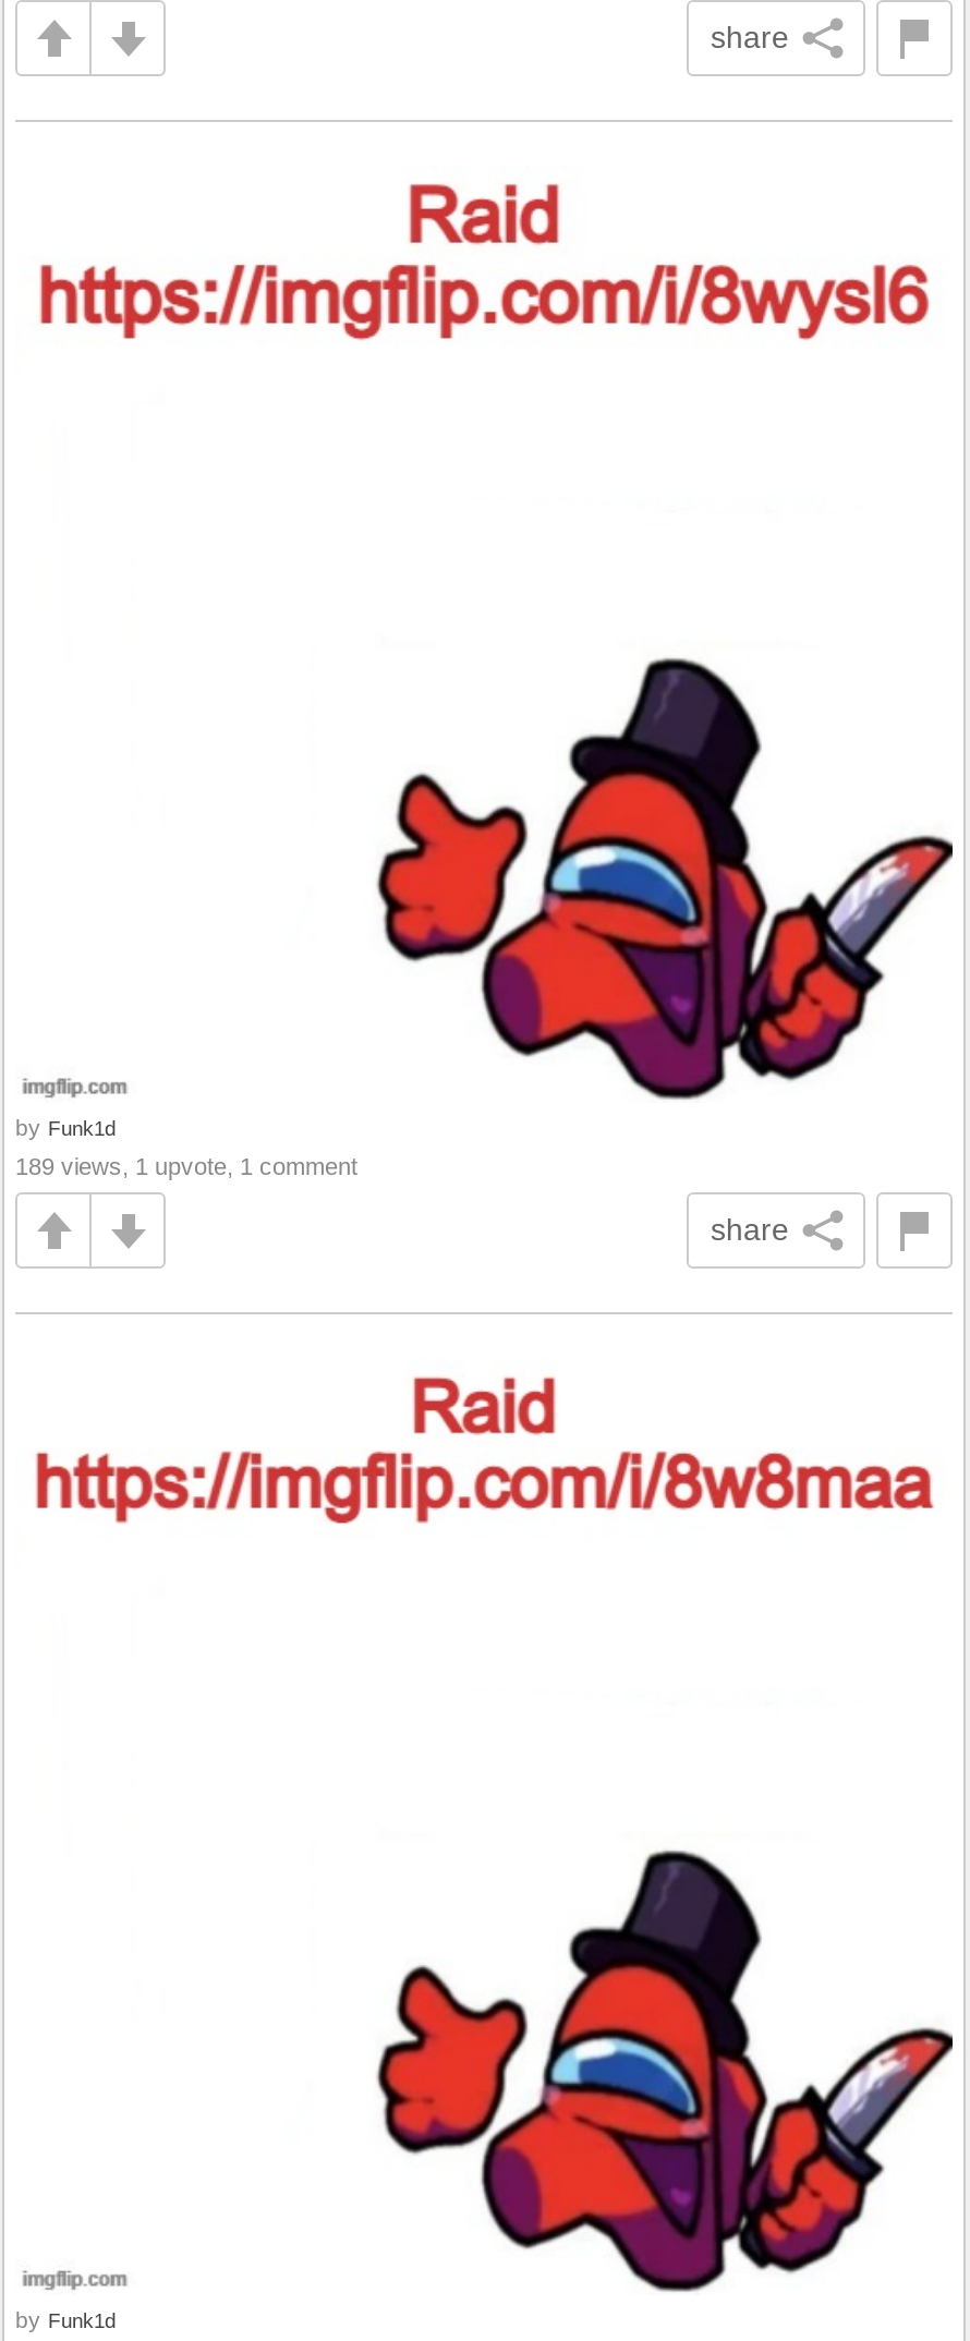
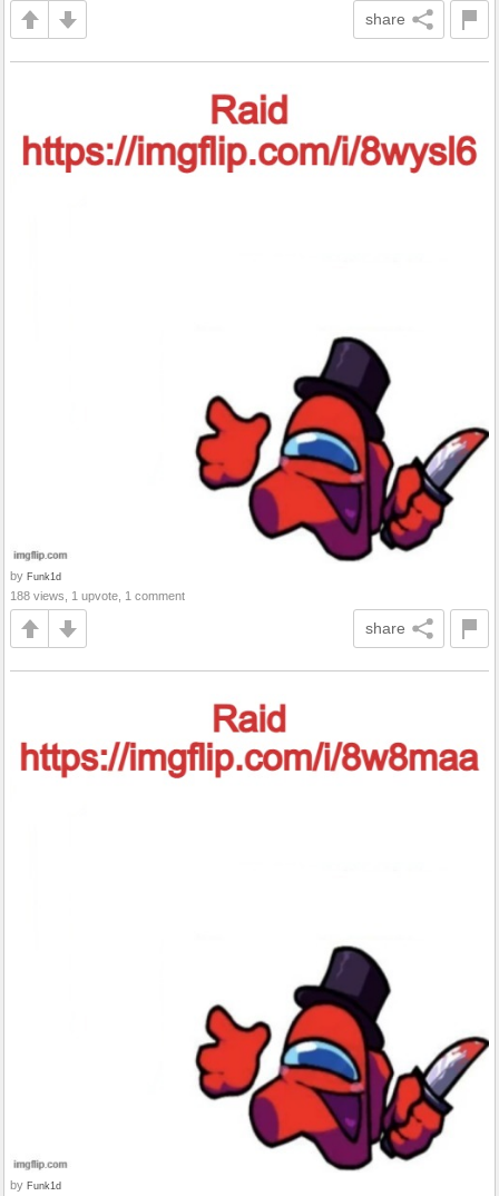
[15,1153,357,1179] 189 views, 1 upvote, 1 comment -> [10,589,185,603] 188 views, 1 upvote, 1 comment

